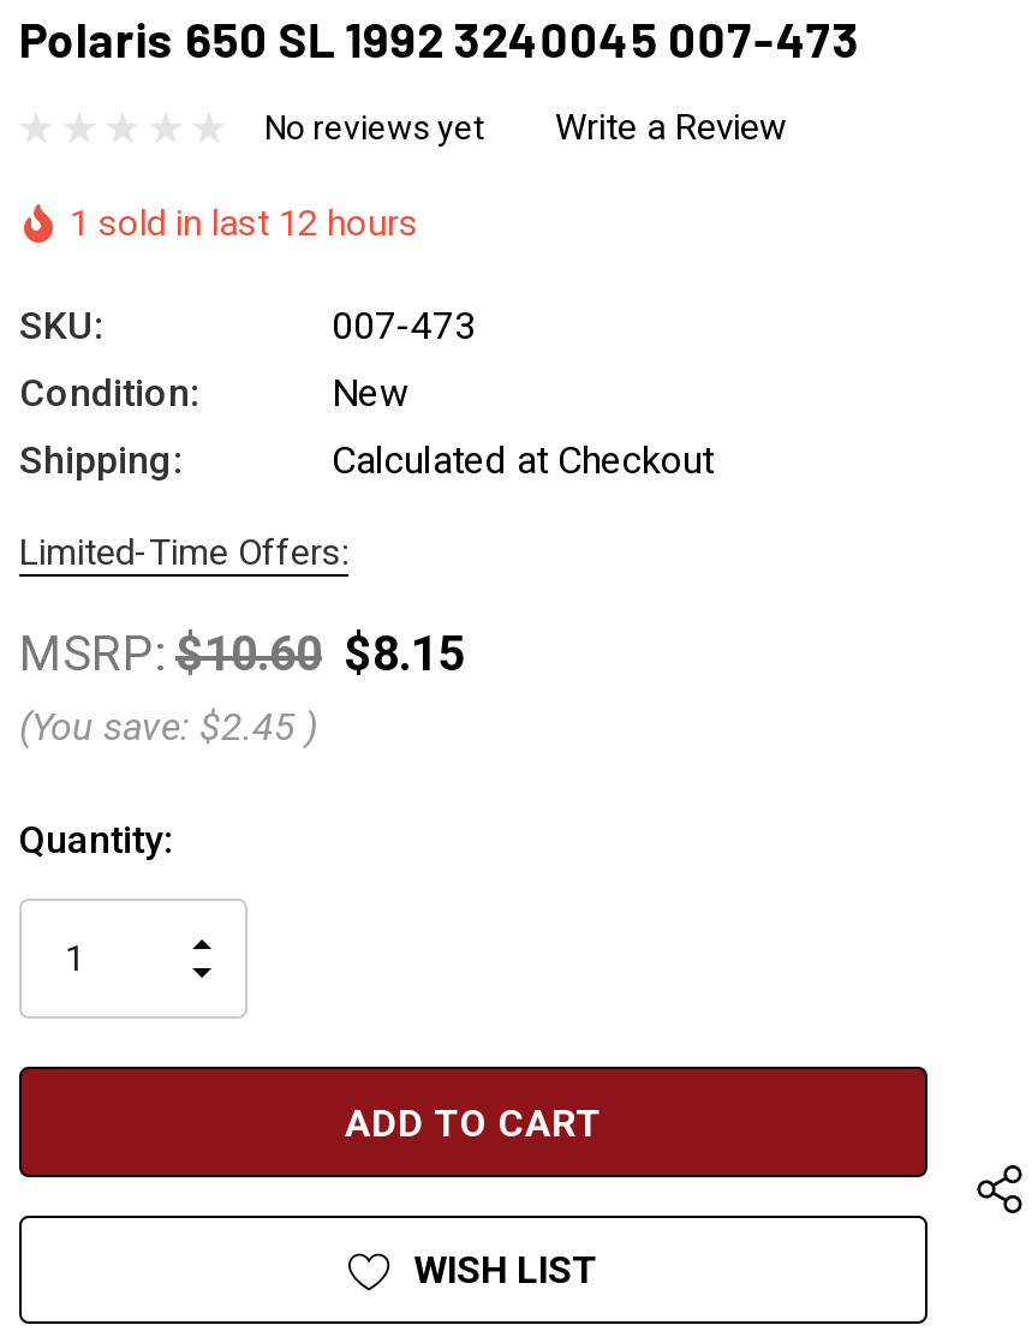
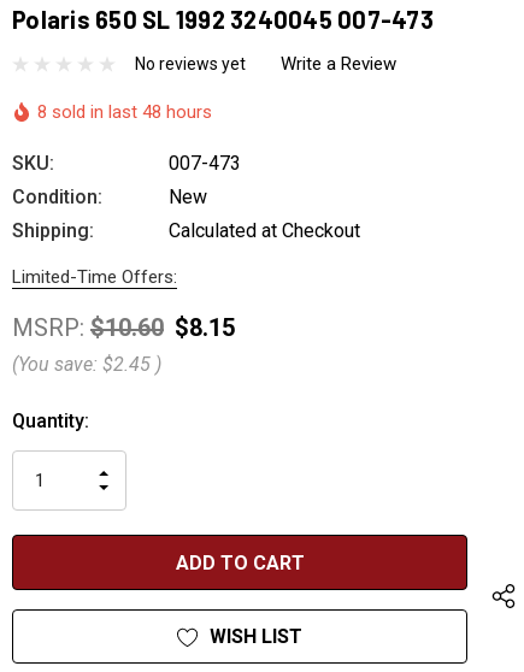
[70,201,418,244] 1 sold in last 12 hours -> [37,101,212,122] 8 sold in last 48 hours

